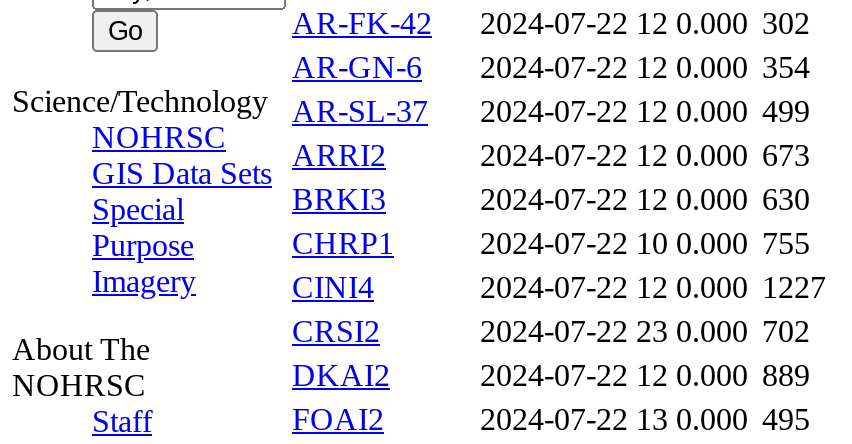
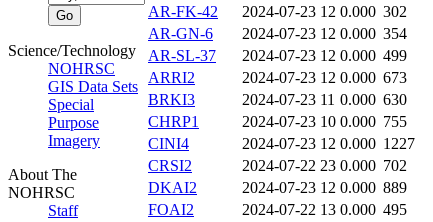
[292,7,810,41] AR-FK-42 2024-07-22 12 0.000 302 -> [148,3,407,20] AR-FK-42 2024-07-23 12 0.000 302
[292,51,810,85] AR-GN-6 2024-07-22 12 0.000 354 -> [148,25,407,42] AR-GN-6 2024-07-23 12 0.000 354
[12,84,810,129] Science/Technology AR-SL-37 2024-07-22 12 0.000 499 -> [8,42,407,64] Science/Technology AR-SL-37 2024-07-23 12 0.000 499
[480,139,810,173] 2024-07-22 12 0.000 673 -> [242,69,407,86] 2024-07-23 12 0.000 673
[480,183,810,217] 2024-07-22 12 0.000 630 -> [242,91,407,108] 2024-07-23 11 0.000 630
[480,227,810,261] 2024-07-22 10 0.000 755 -> [242,113,407,130] 2024-07-23 10 0.000 755
[480,271,826,305] 2024-07-22 12 0.000 1227 -> [242,135,415,152] 2024-07-23 12 0.000 1227
[480,359,810,393] 2024-07-22 12 0.000 889 -> [242,179,407,196] 2024-07-23 12 0.000 889

